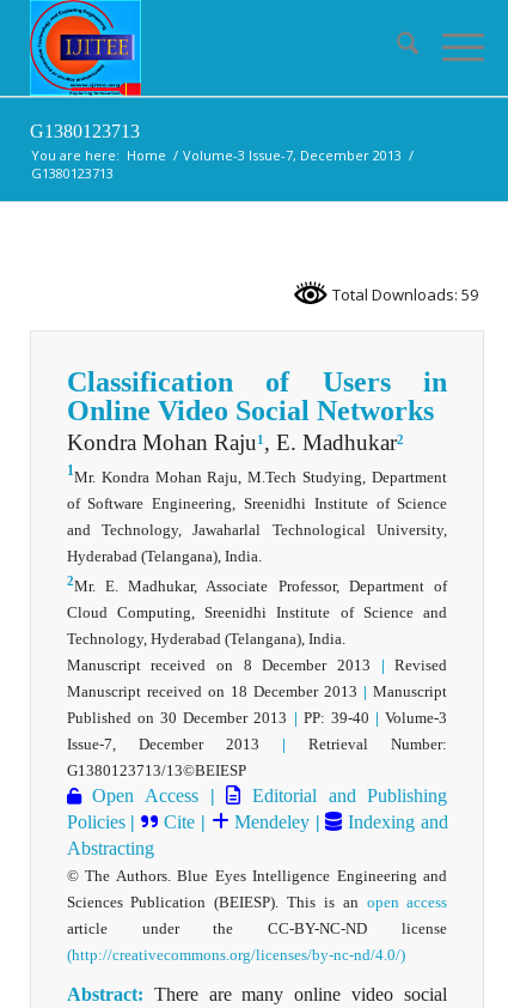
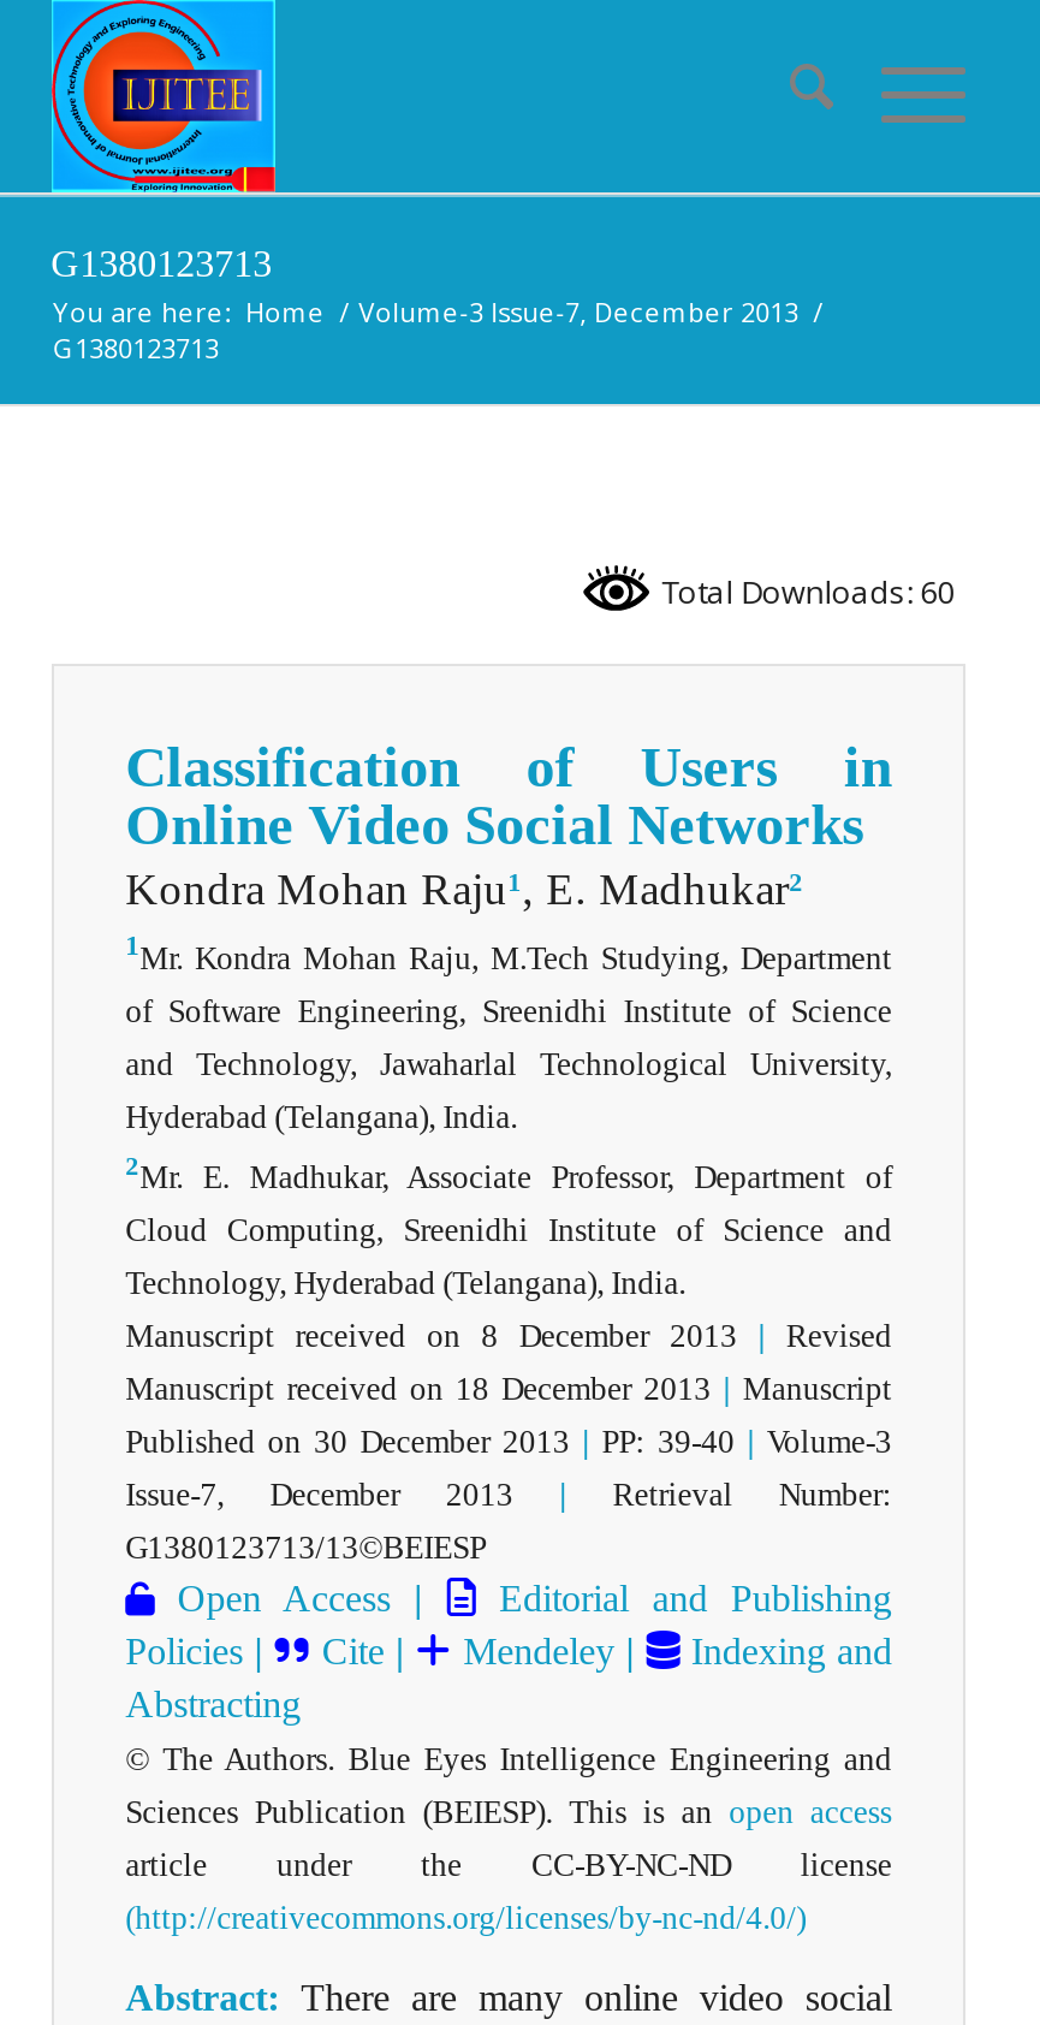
[329,284,479,305] Total Downloads: 59 -> [654,570,954,613] Total Downloads: 60

